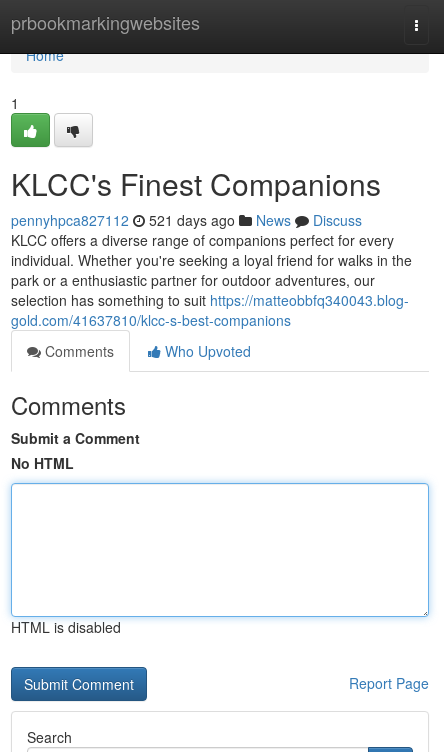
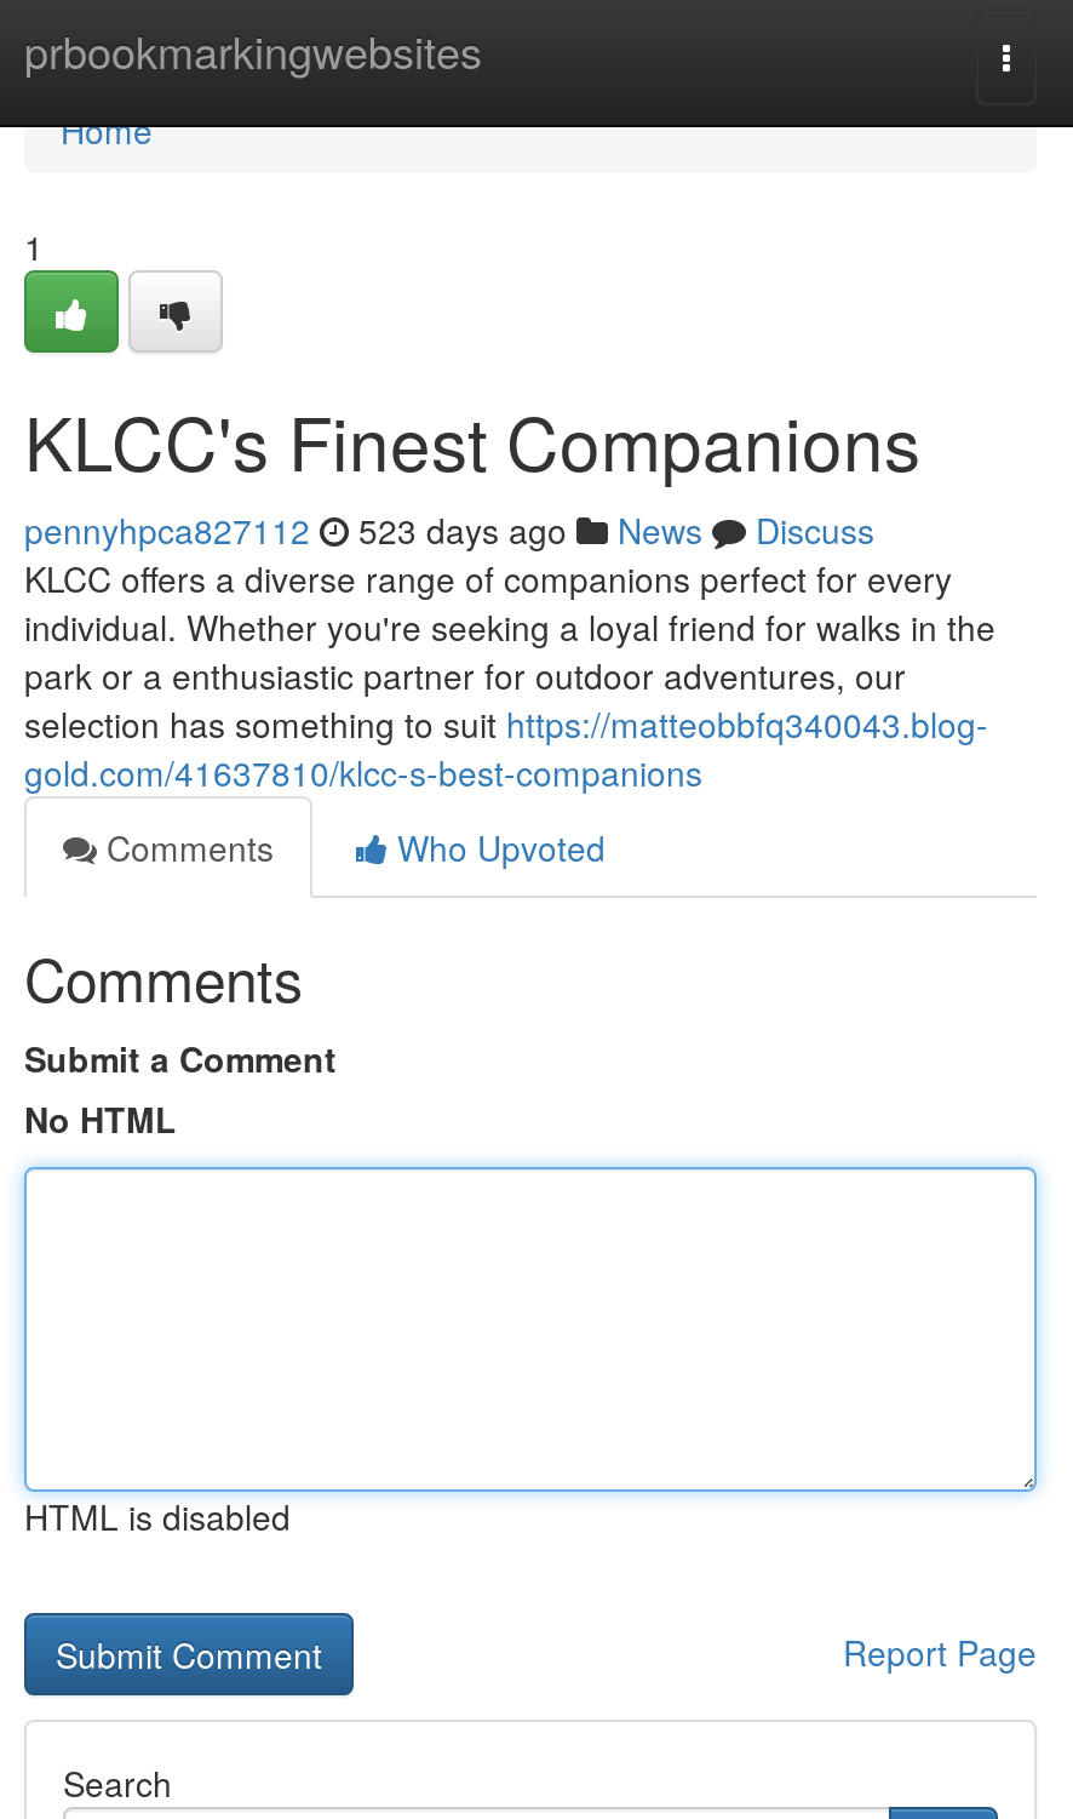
[11,210,362,230] pennyhpca827112 521 days ago News Discuss -> [24,505,874,554] pennyhpca827112 523 days ago News Discuss

